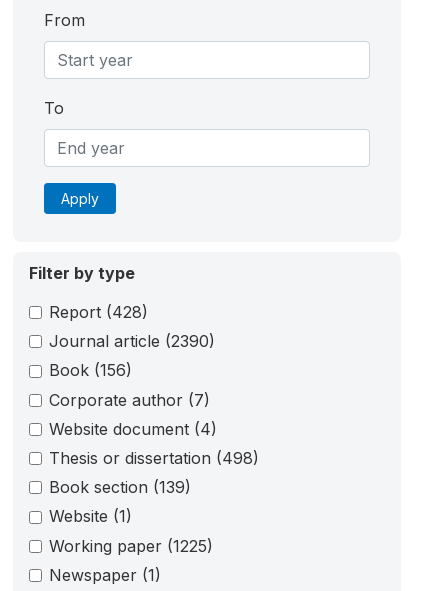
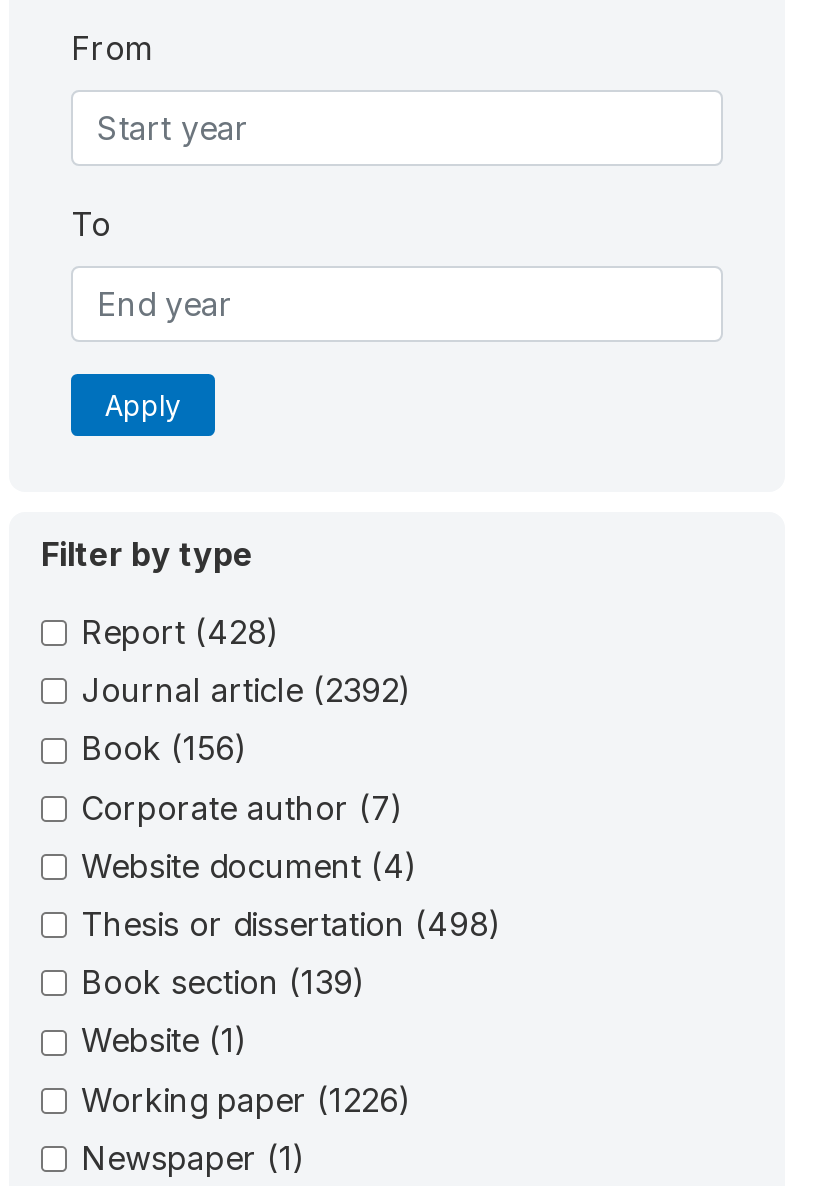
[49,331,215,351] Journal article (2390) -> [81,670,411,710] Journal article (2392)
[49,535,213,555] Working paper (1225) -> [81,1079,411,1119] Working paper (1226)

